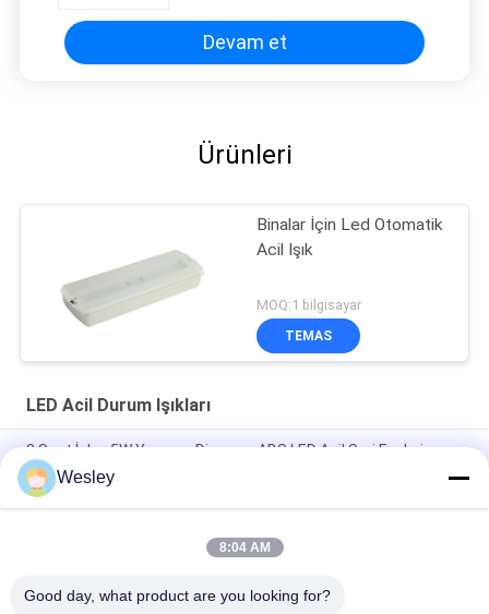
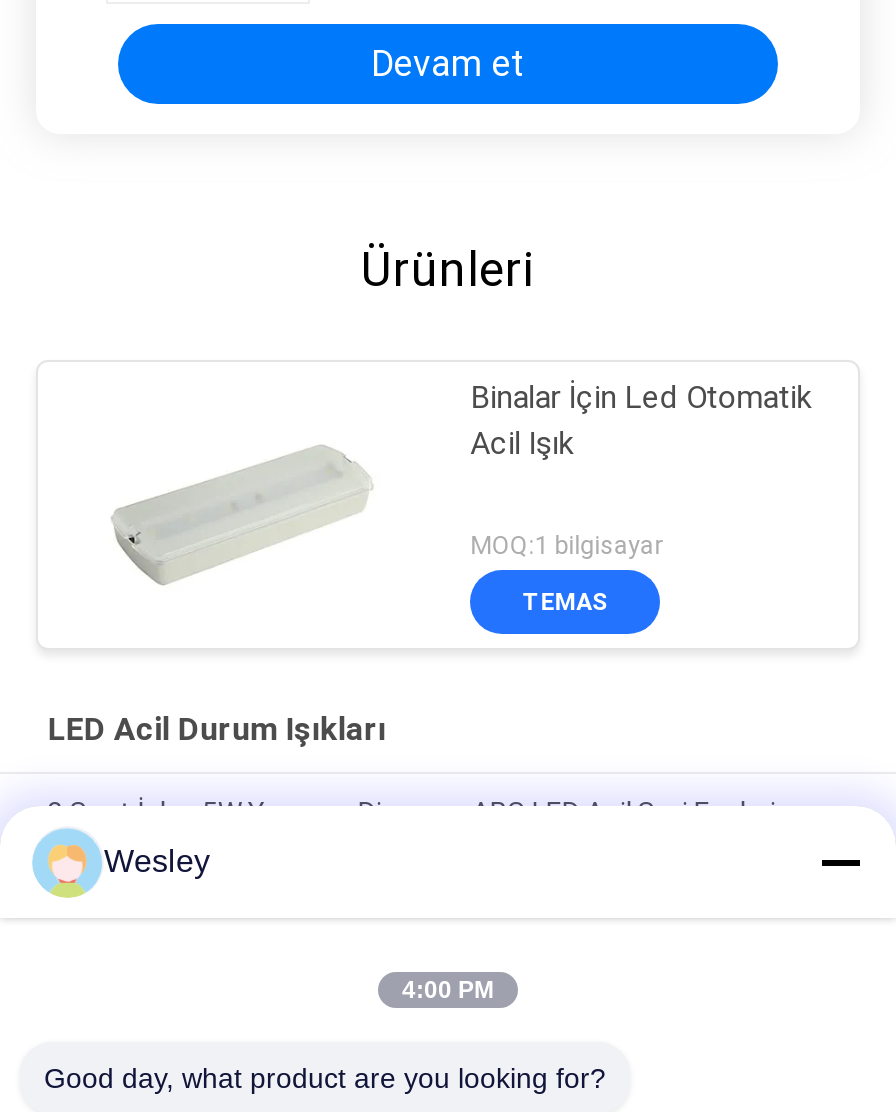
[219,540,270,555] 8:04 AM -> [402,976,494,1004] 4:00 PM

